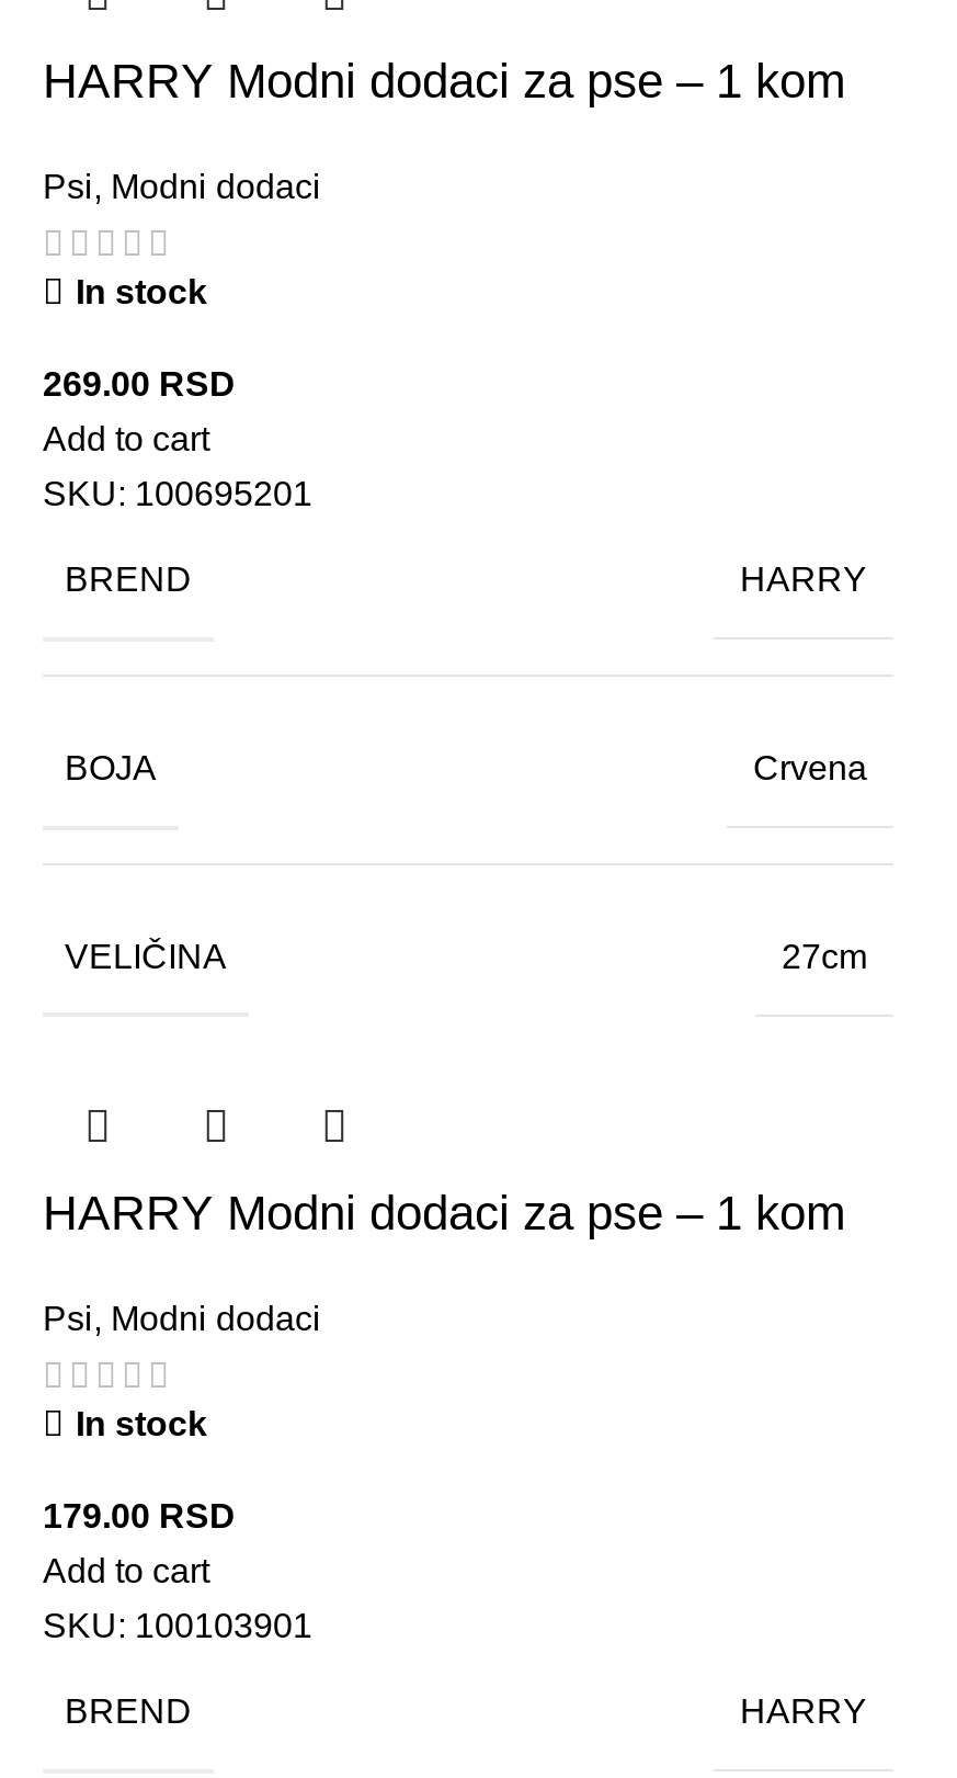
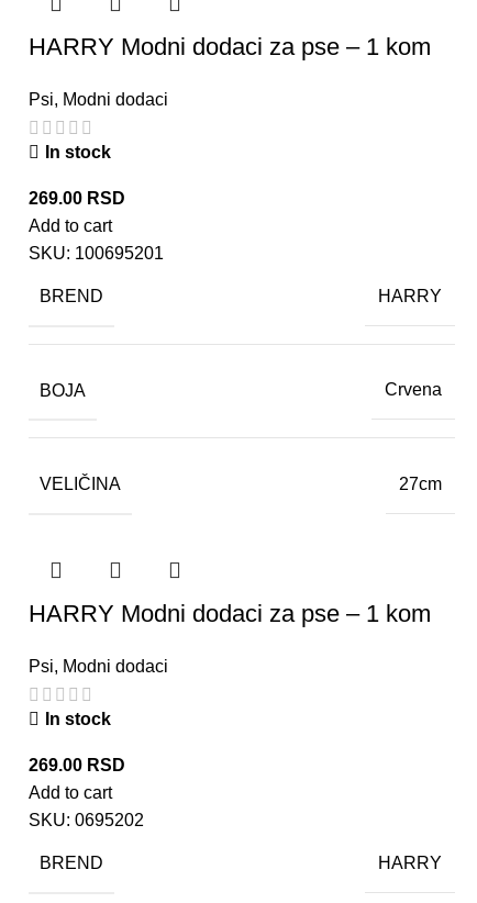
[43,1499,236,1536] 179.00 RSD -> [29,756,125,775] 269.00 RSD
[43,1608,312,1646] SKU: 100103901 -> [29,811,144,830] SKU: 0695202

